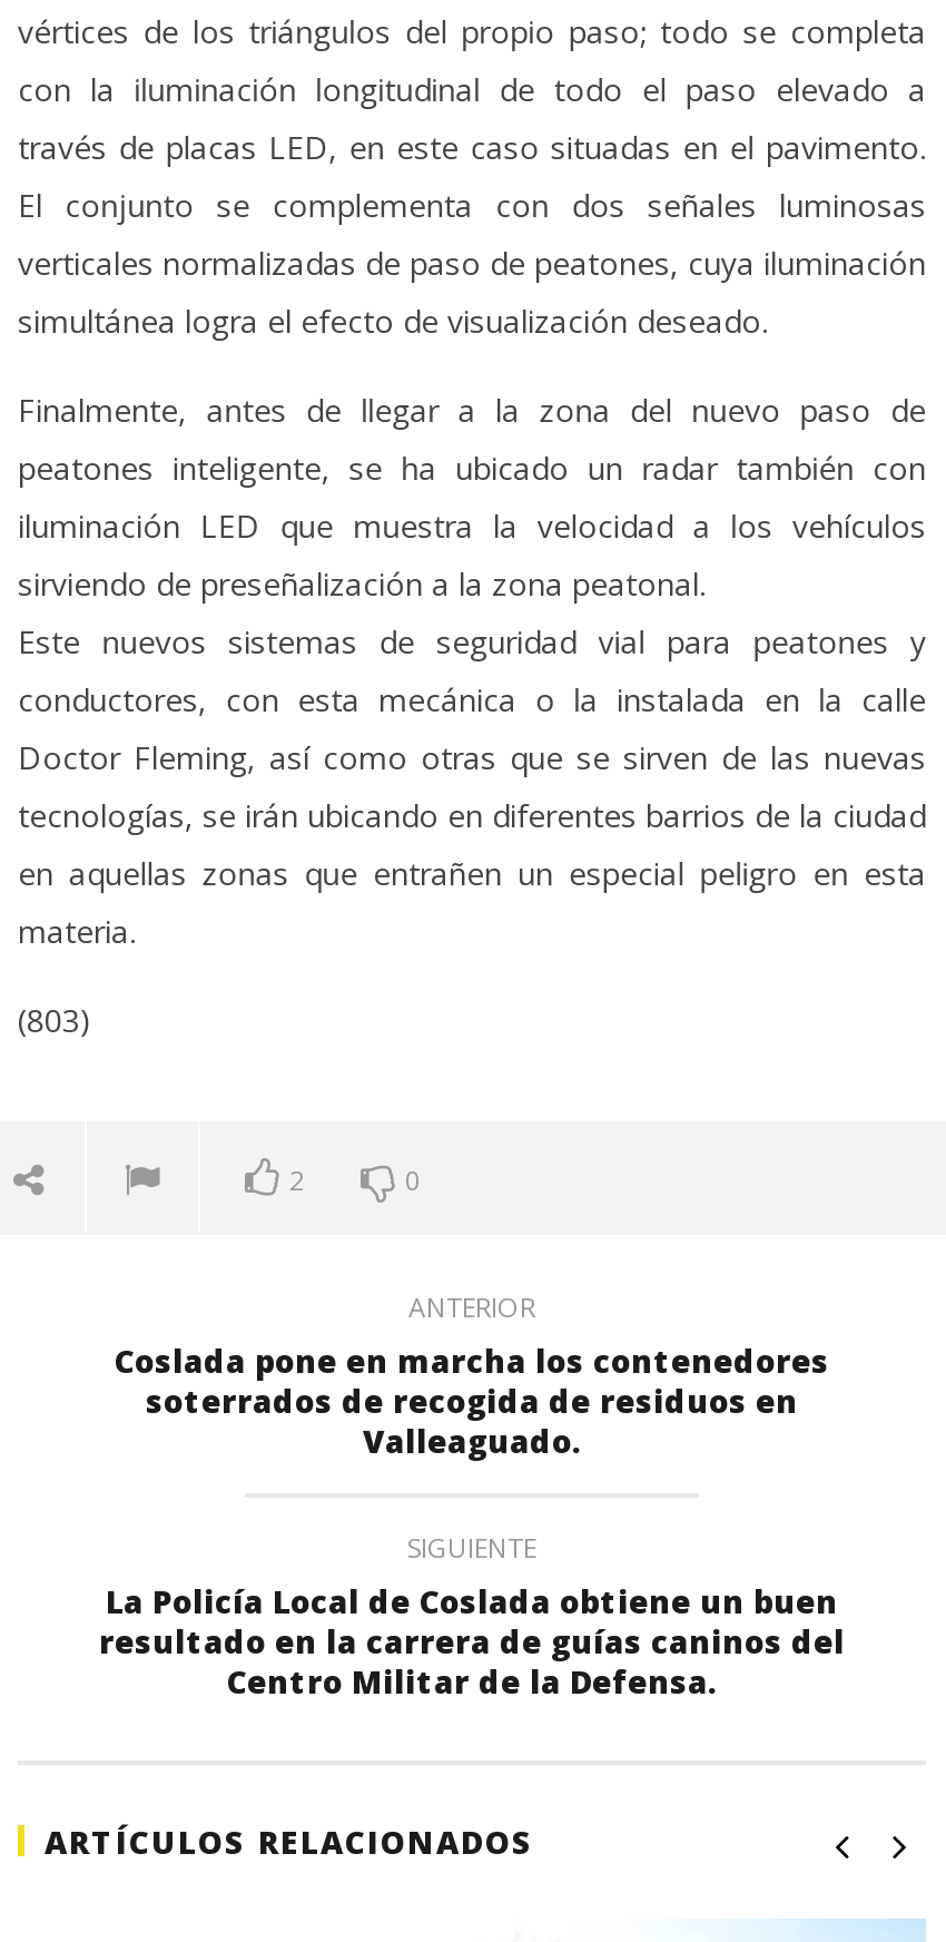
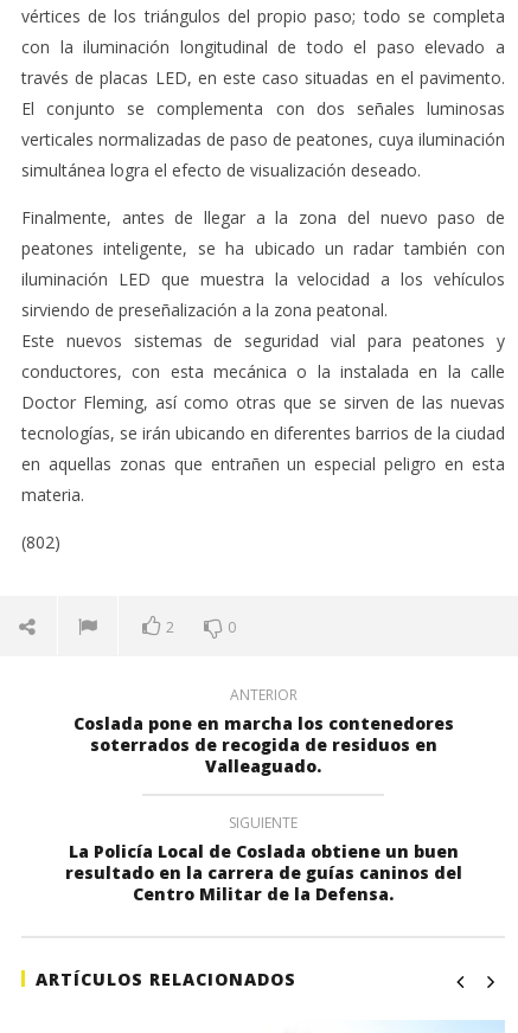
[18,998,91,1040] (803) -> [21,531,60,553] (802)

